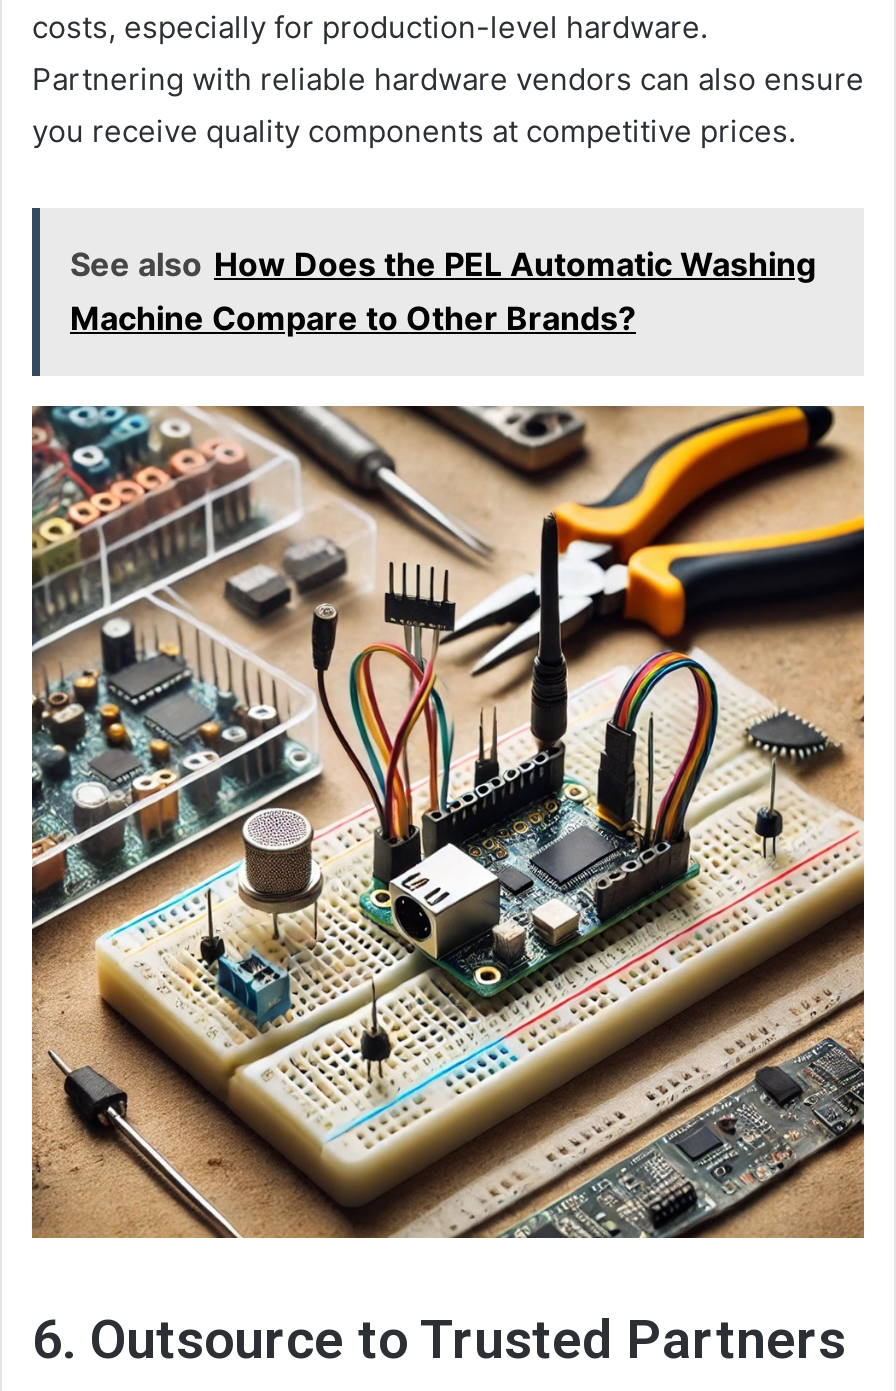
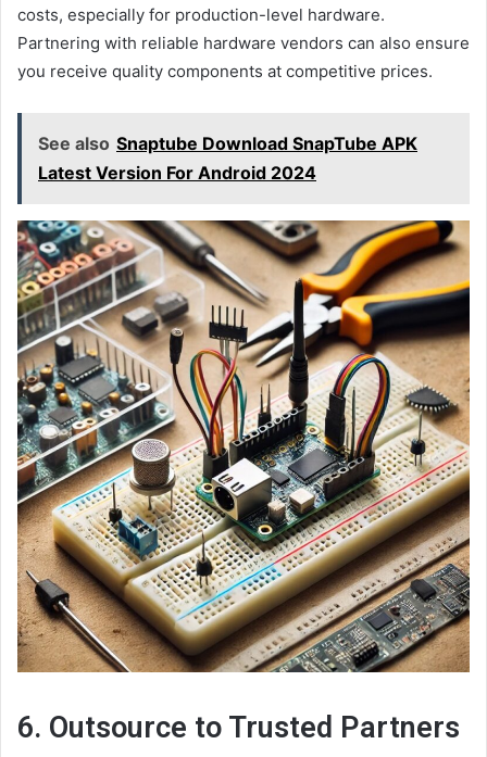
[70,244,816,338] See also How Does the PEL Automatic Washing | Machine Compare to Other Brands? -> [38,133,417,184] See also Snaptube Download SnapTube APK | Latest Version For Android 2024

